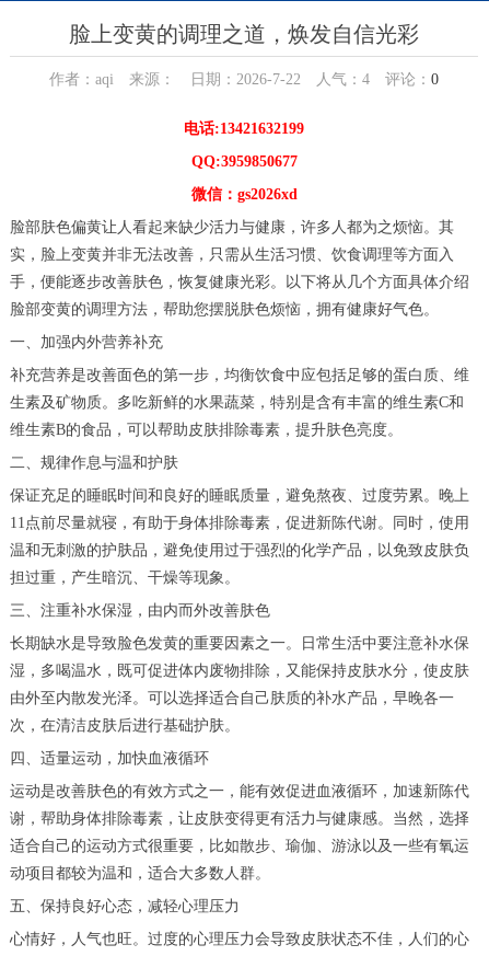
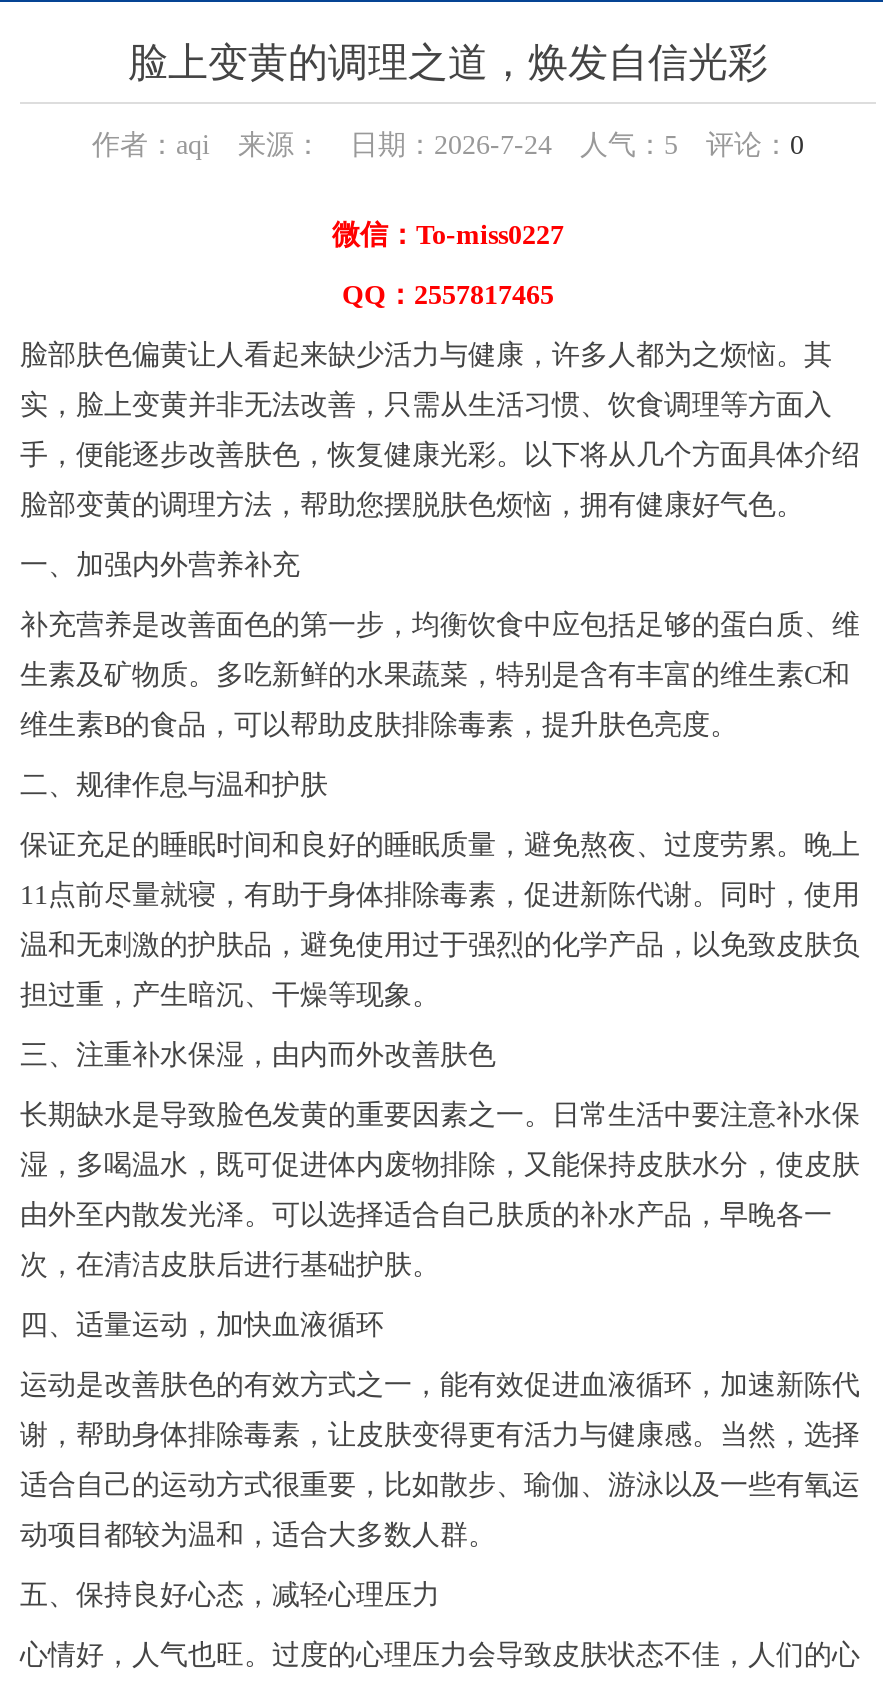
[49,71,439,203] 作者：aqi 来源： 日期：2026-7-22 人气：4评论：0 | 电话:13421632199 | QQ:3959850677 | 微信：gs2026xd -> [92,130,804,310] 作者：aqi 来源： 日期：2026-7-24 人气：5评论：0 | 微信：To-miss0227 | QQ：2557817465

